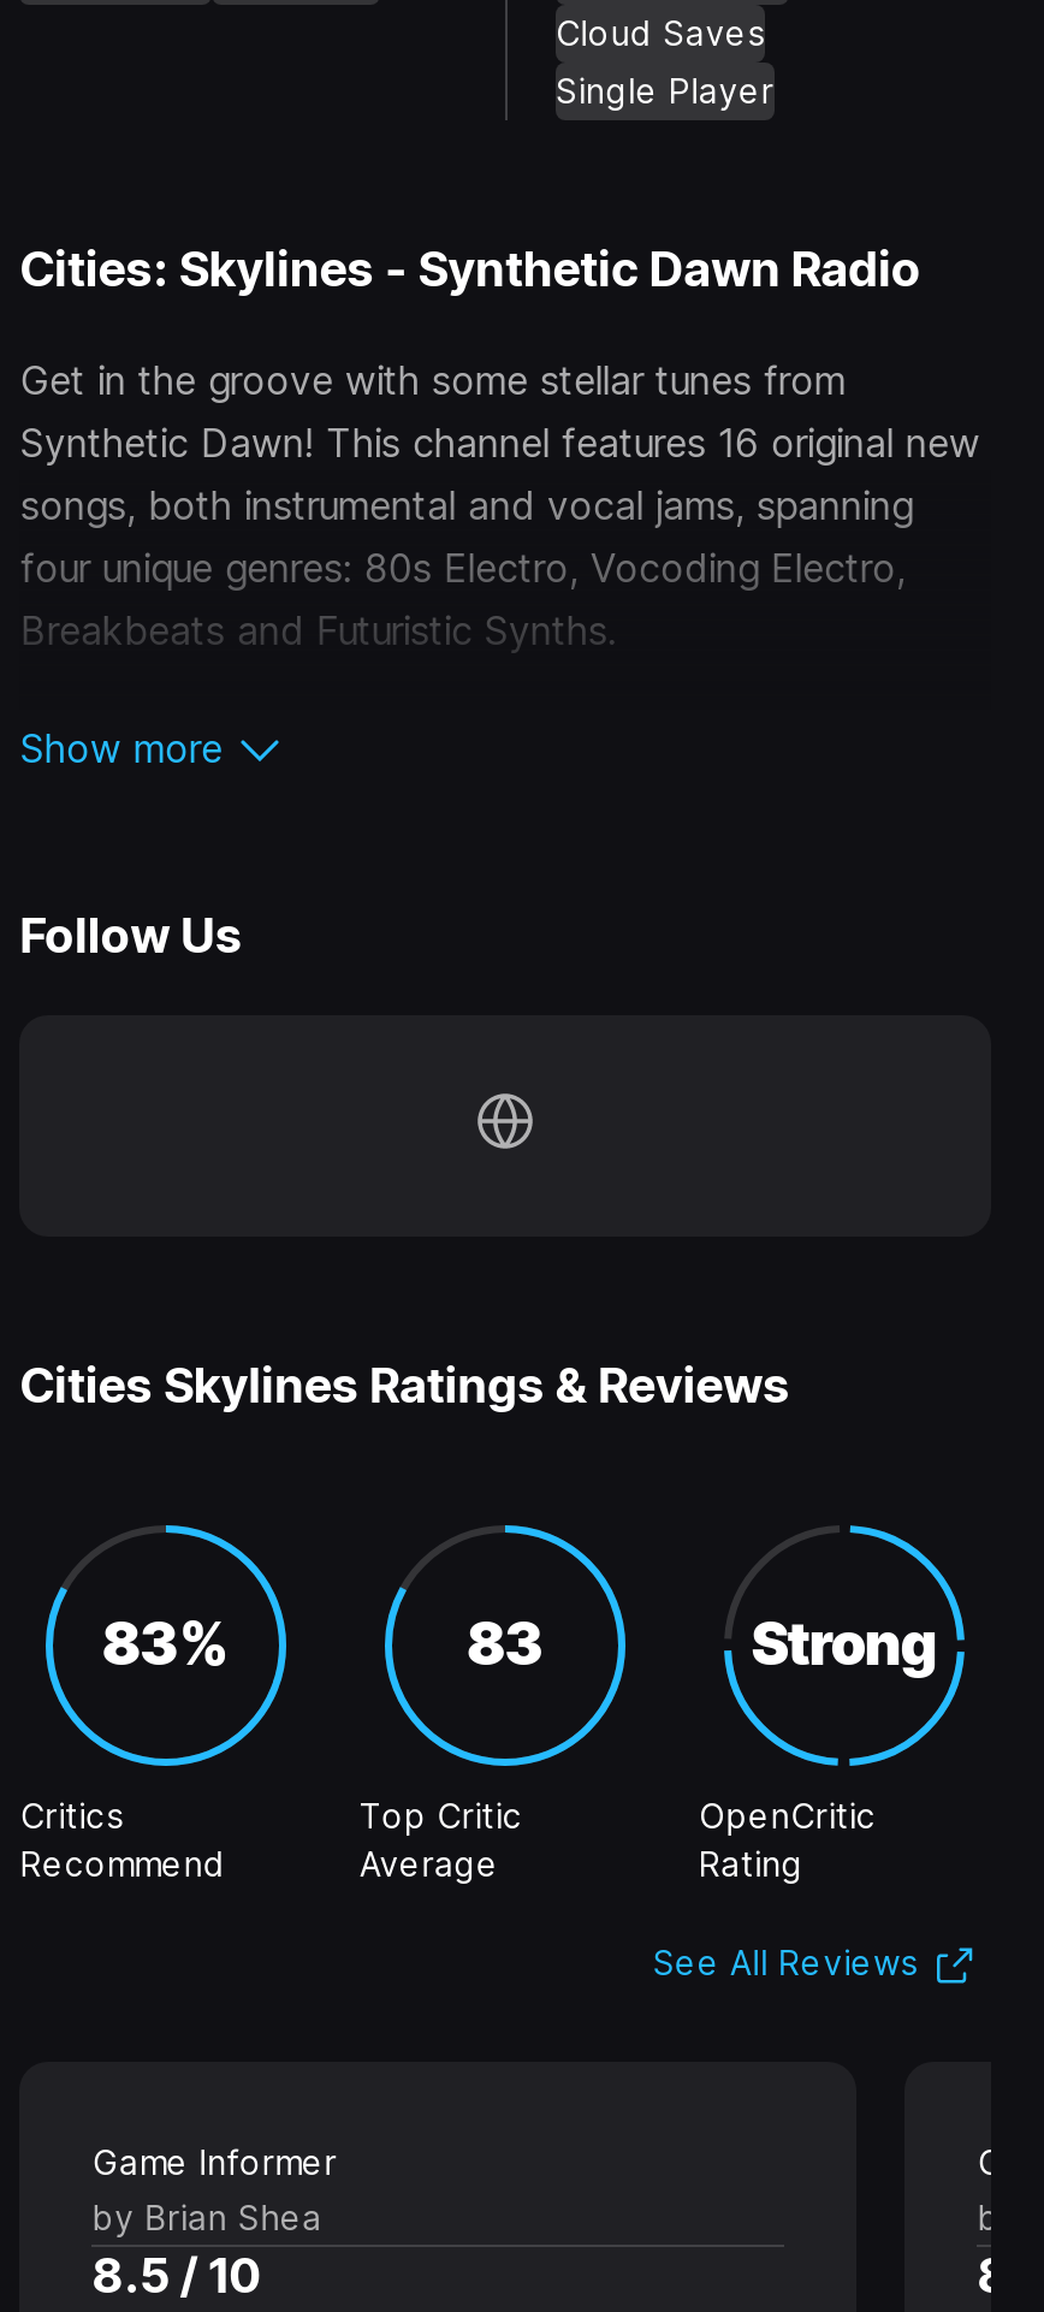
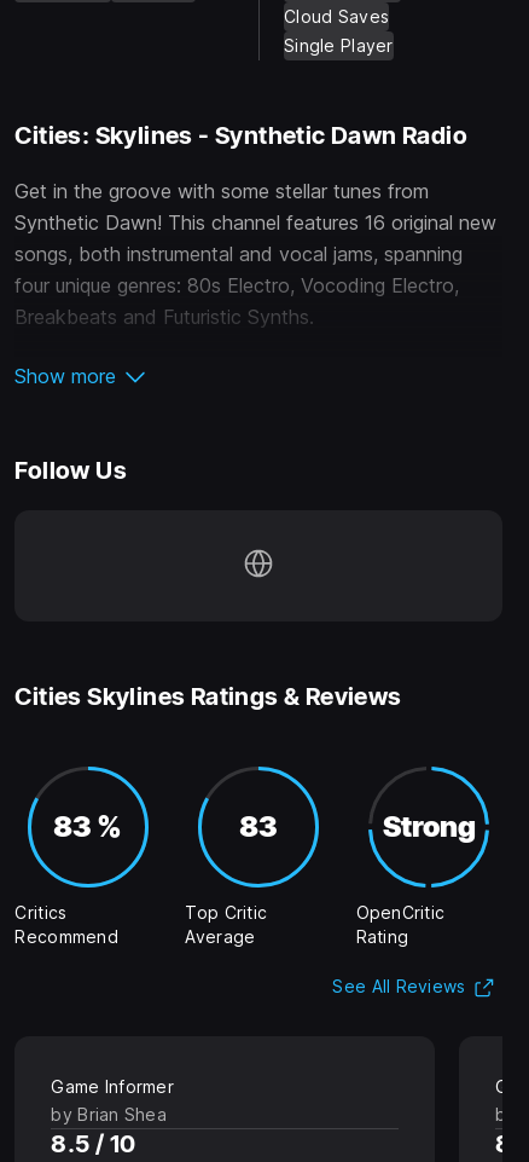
[102,1609,229,1679] 83% -> [54,809,122,844] 83 %

